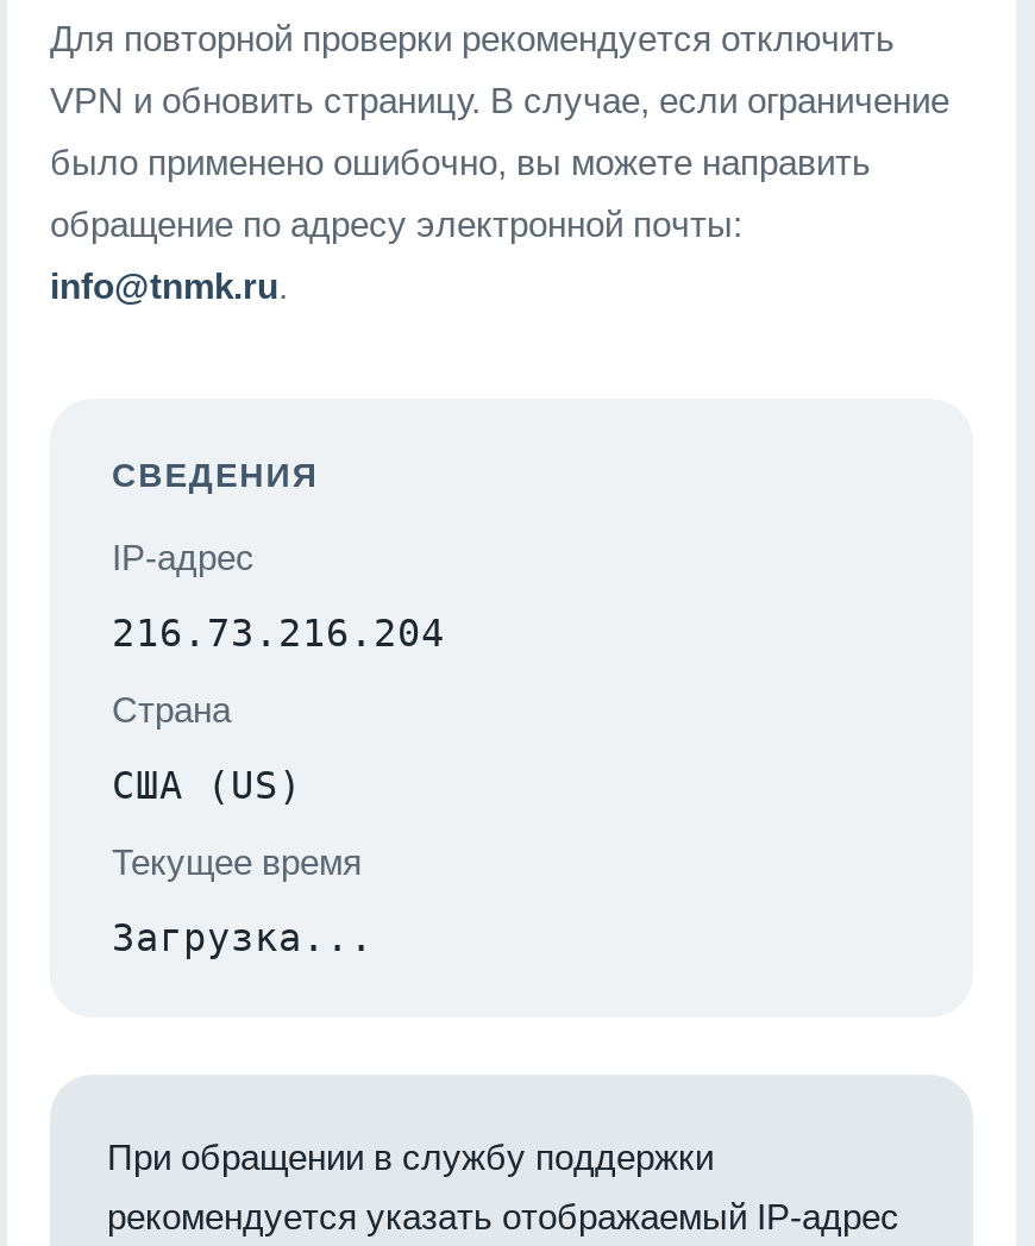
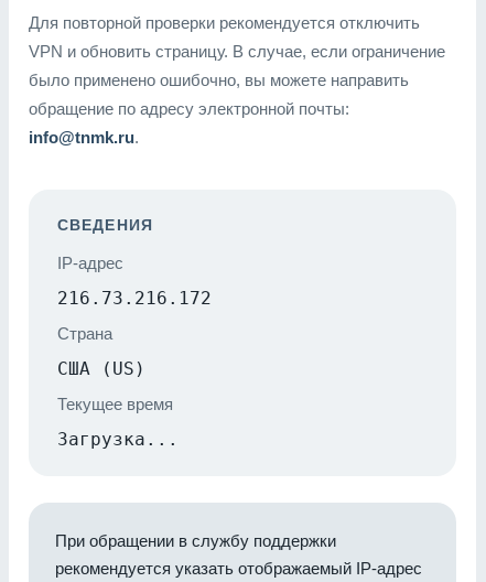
[112,609,445,655] 216.73.216.204 -> [57,287,212,308] 216.73.216.172

